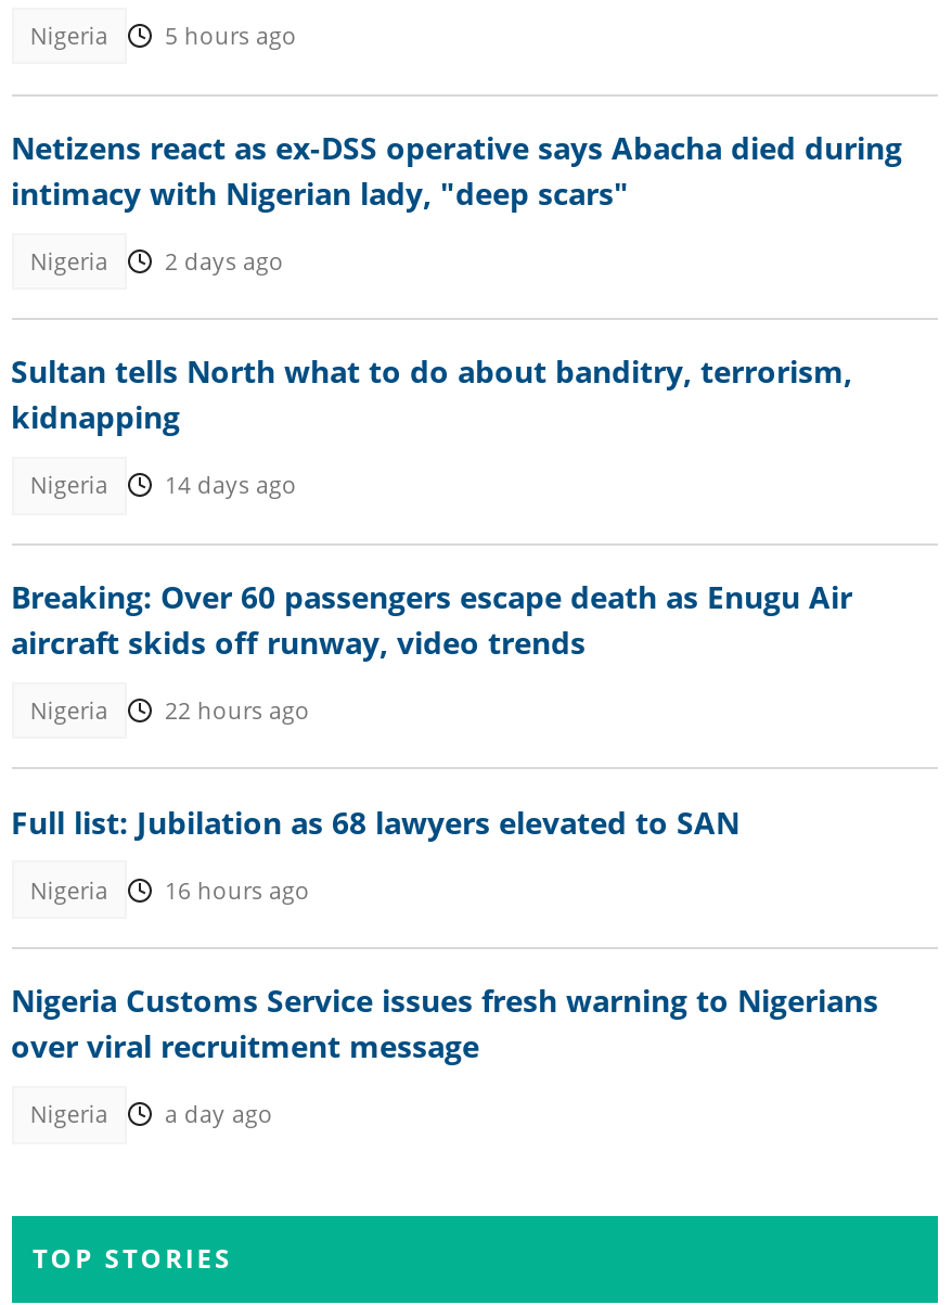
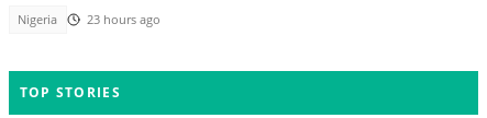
[11,21,902,1130] 5 hours ago | Netizens react as ex-DSS operative says Abacha died during | intimacy with Nigerian lady, "deep scars" | Nigeria | 2 days ago | Sultan tells North what to do about banditry, terrorism, | kidnapping | Nigeria | 14 days ago | Breaking: Over 60 passengers escape death as Enugu Air | aircraft skids off runway, video trends | Nigeria | 22 hours ago | Full list: Jubilation as 68 lawyers elevated to SAN | Nigeria | 16 hours ago | Nigeria Customs Service issues fresh warning to Nigerians | over viral recruitment message | Nigeria | a day ago -> [86,12,160,27] 23 hours ago

